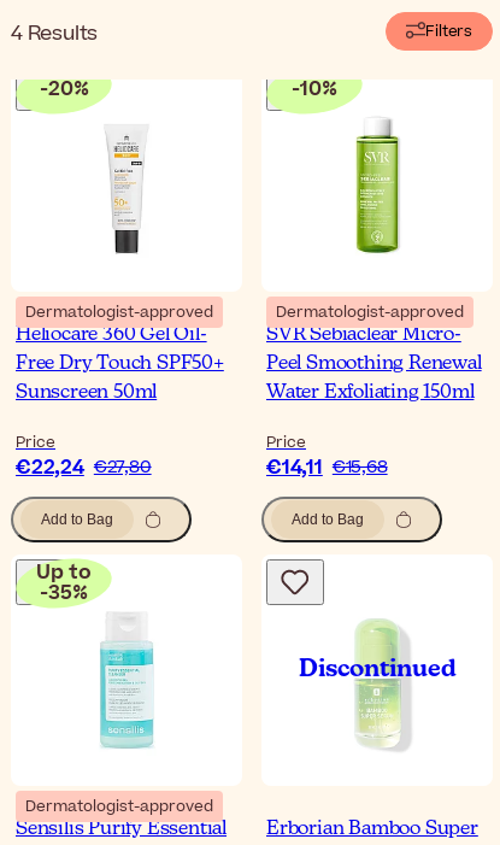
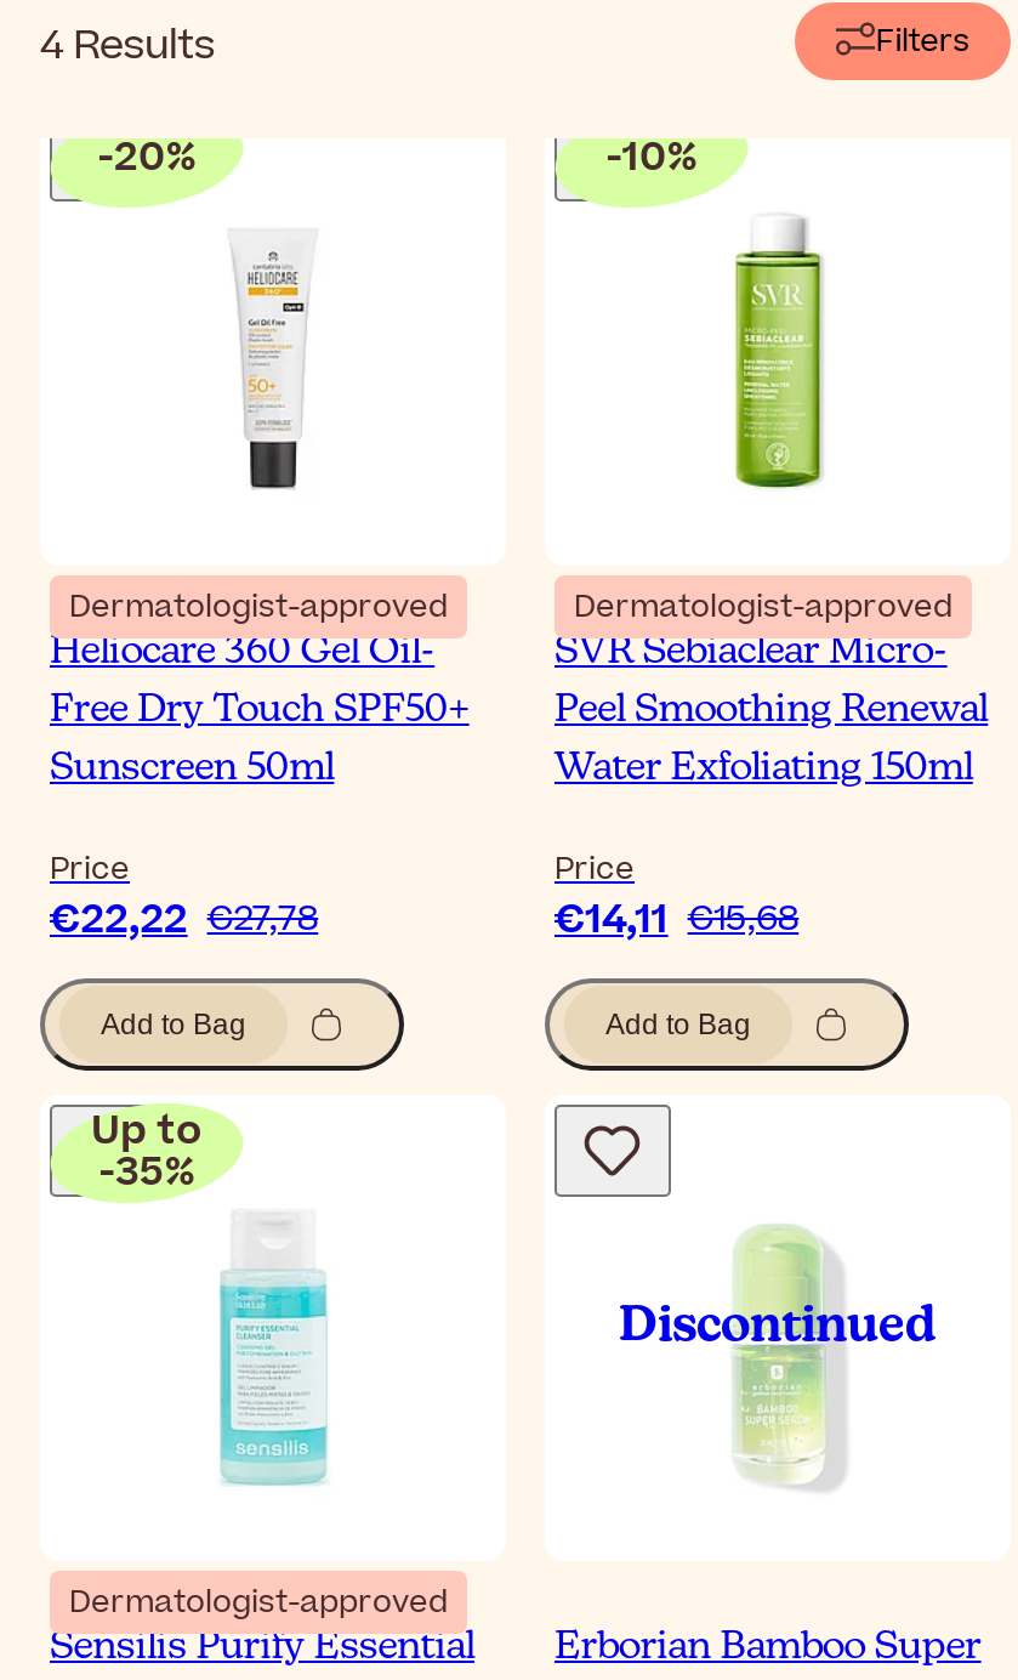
[16,453,151,482] €22,24 €27,80 -> [50,891,318,950] €22,22 €27,78

